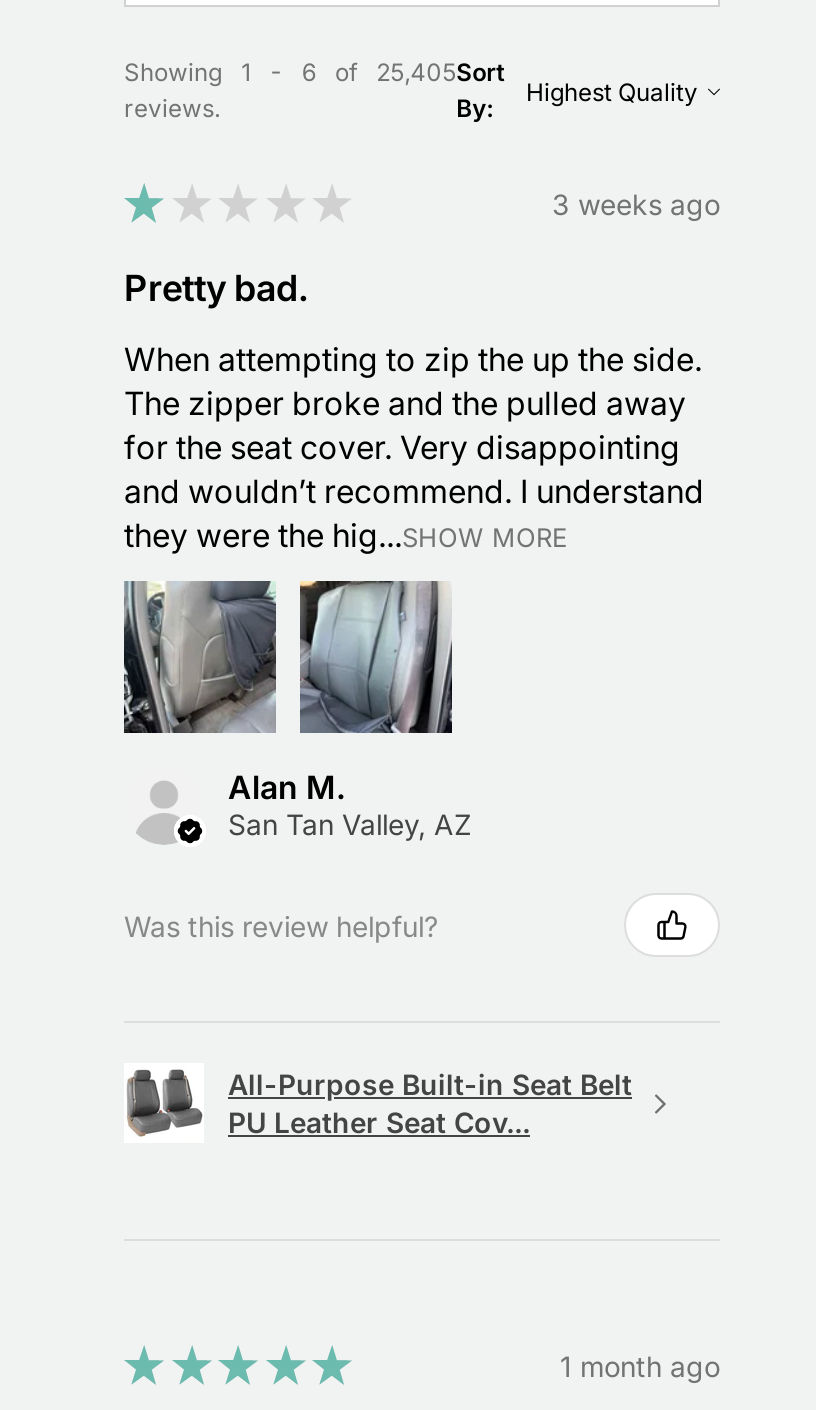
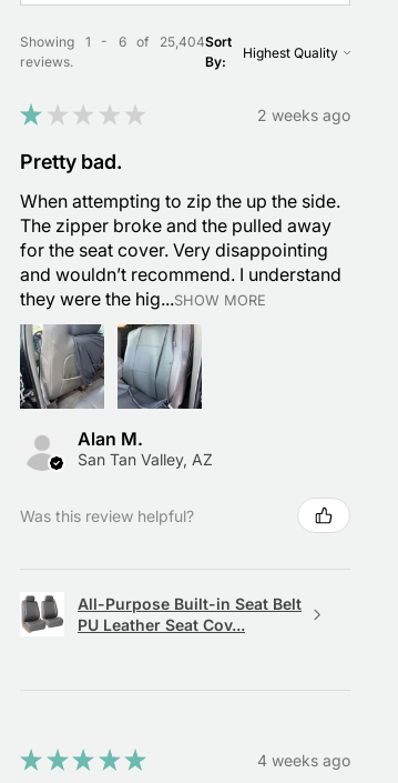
[124,57,504,87] Showing 1 - 6 of 25,405 Sort -> [20,33,231,50] Showing 1 - 6 of 25,404 Sort
[552,186,720,220] 3 weeks ago -> [257,105,350,124] 2 weeks ago
[560,1348,720,1382] 1 month ago -> [257,750,350,769] 4 weeks ago

